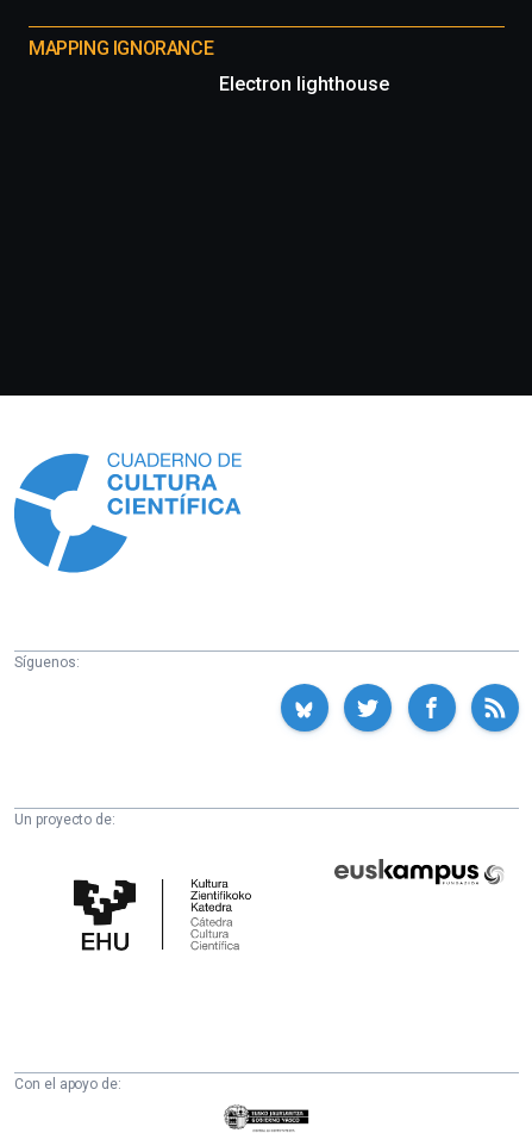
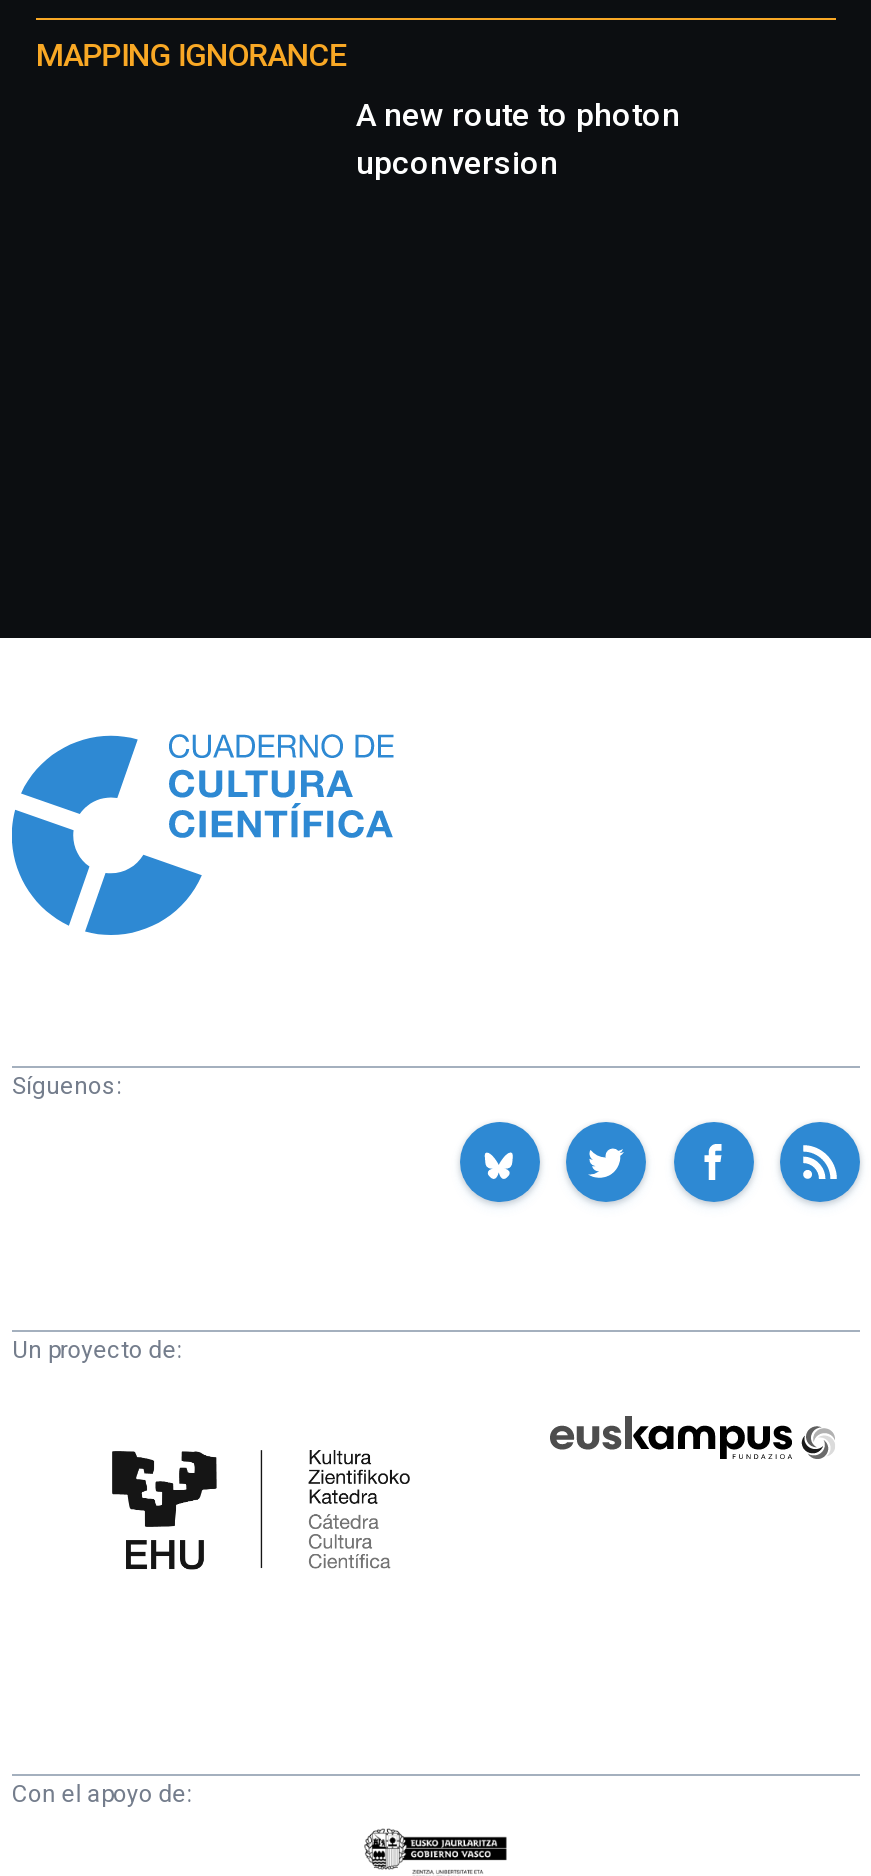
[219,73,389,96] Electron lighthouse -> [356,97,680,183] A new route to photon | upconversion

